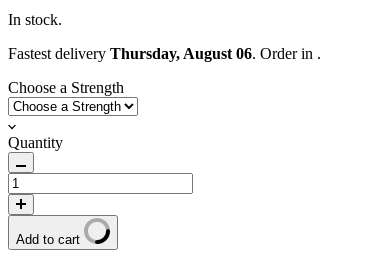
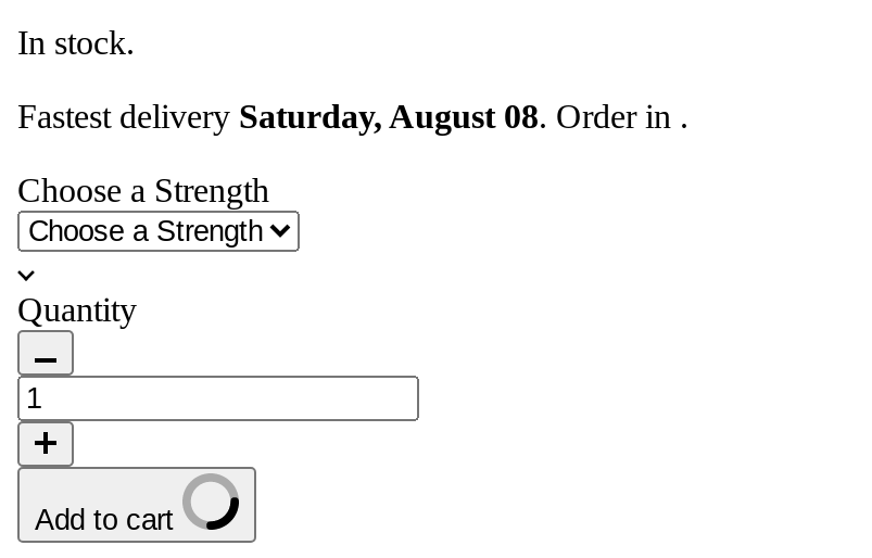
[8,45,321,62] Fastest delivery Thursday, August 06. Order in. -> [17,97,688,134] Fastest delivery Saturday, August 08. Order in.

